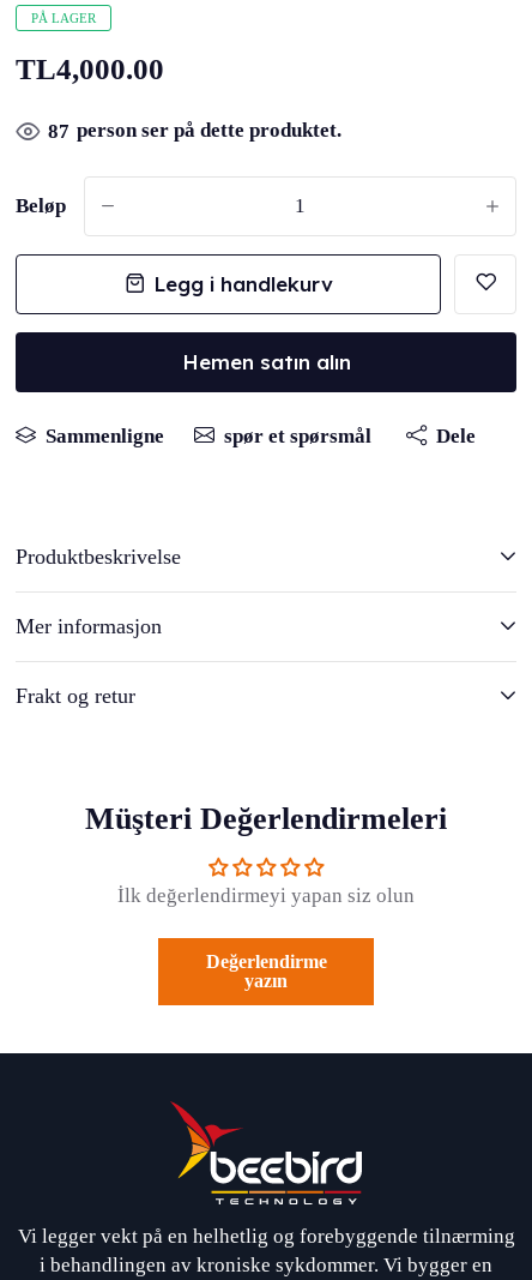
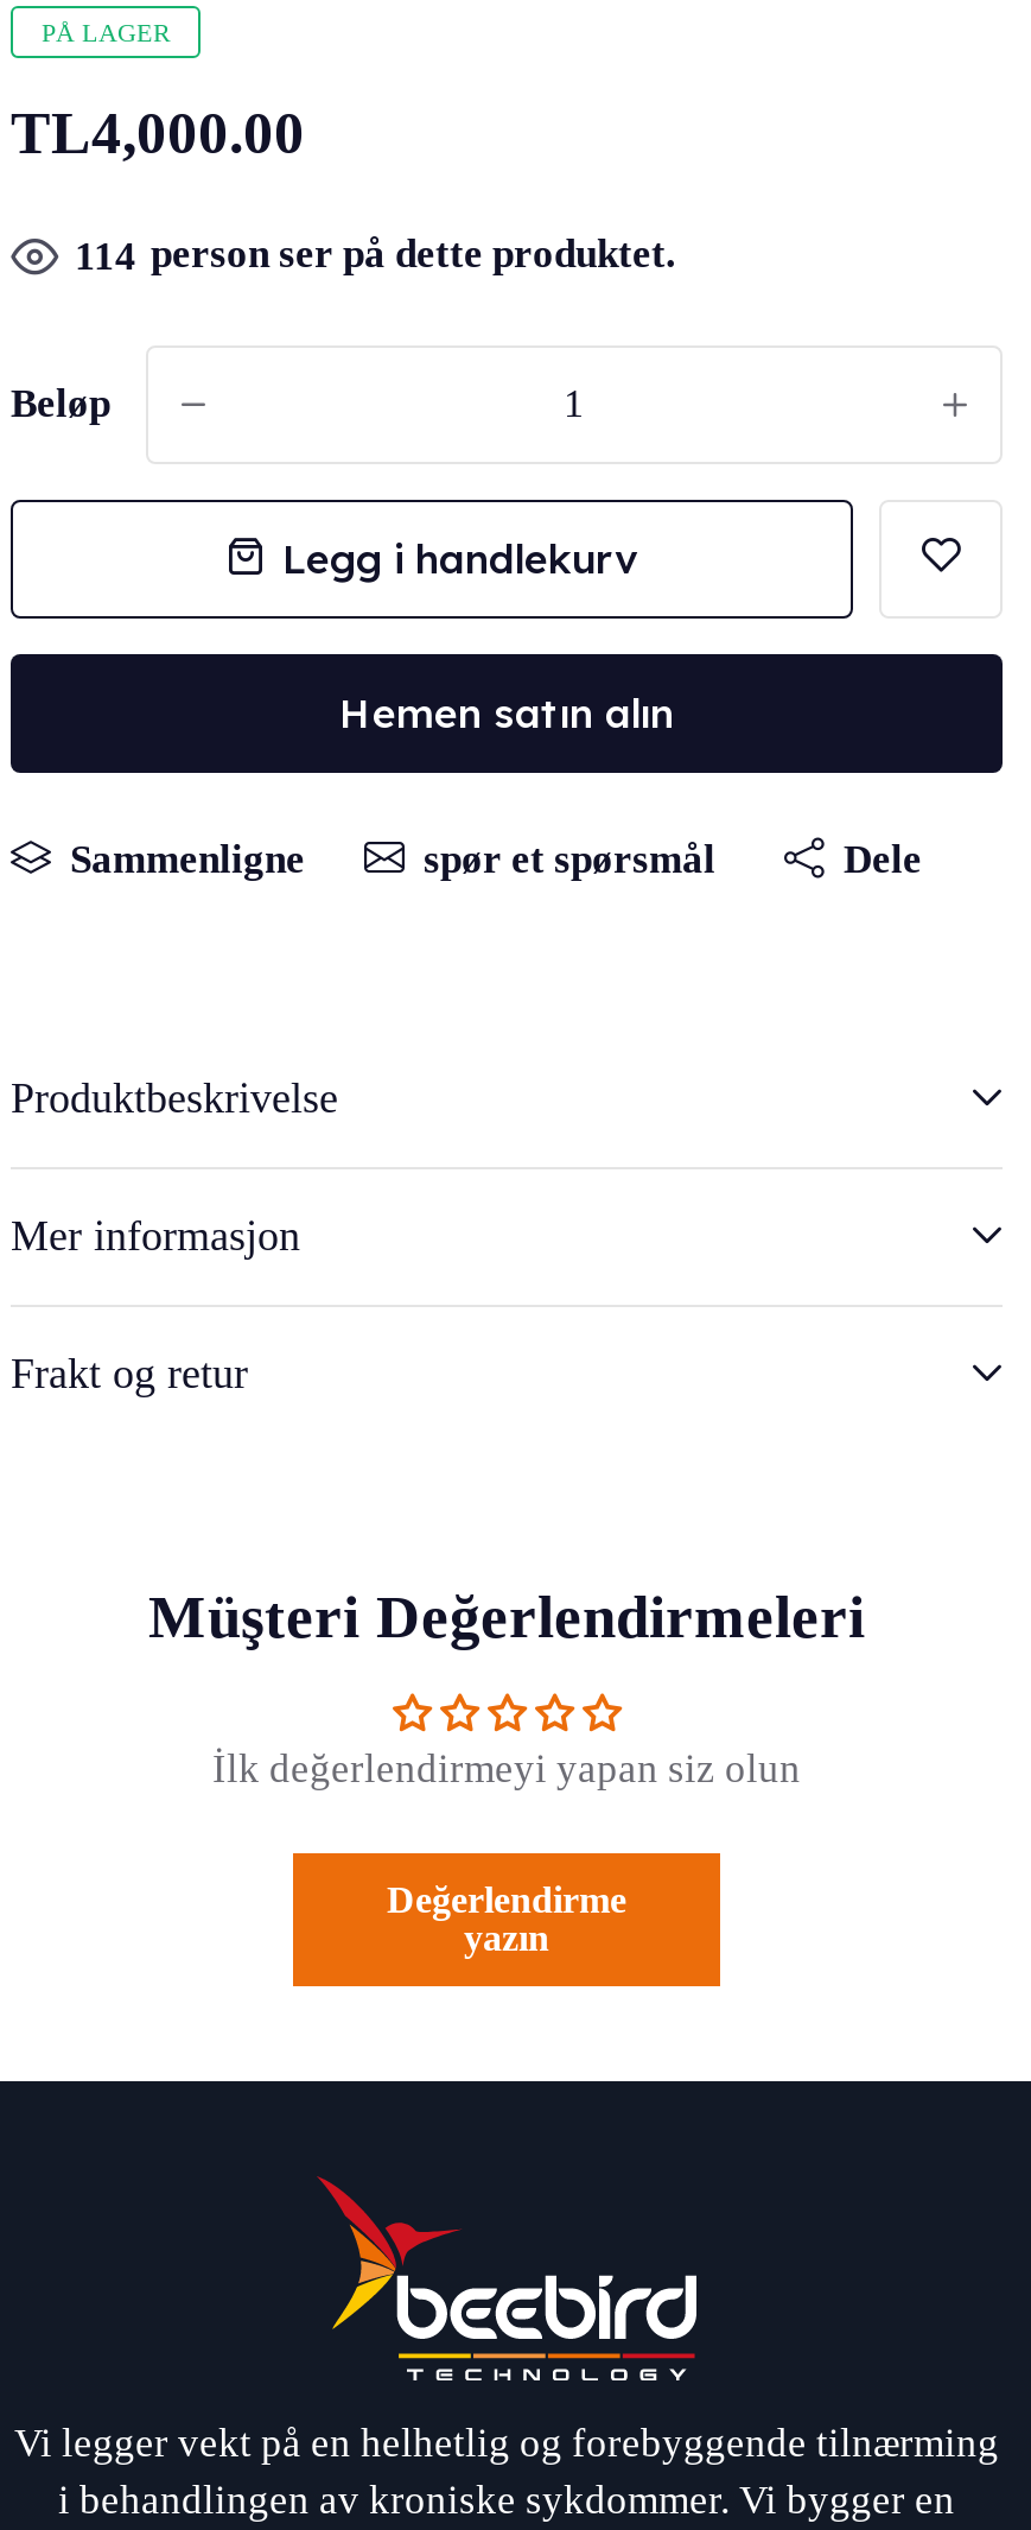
[48,118,341,143] 87 person ser på dette produktet. -> [75,231,675,279] 114 person ser på dette produktet.

